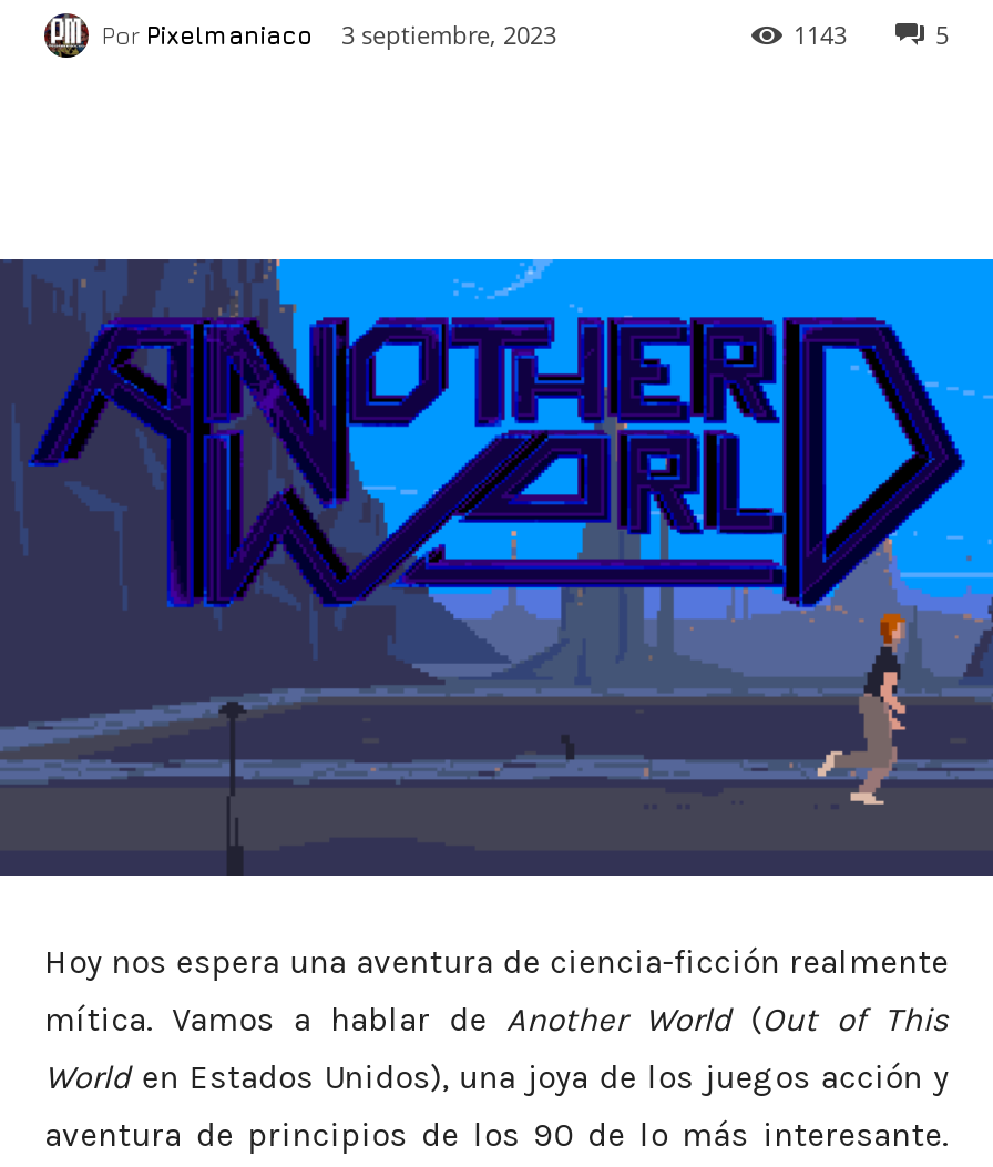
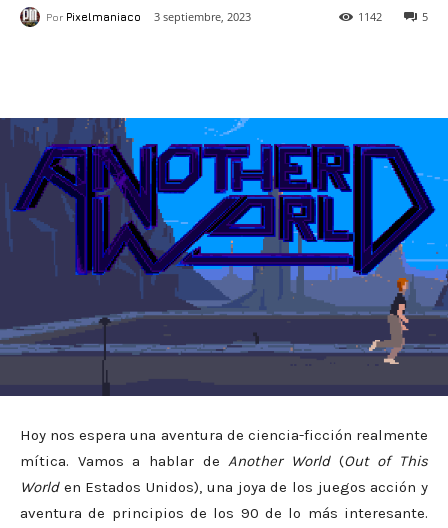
[794,18,847,51] 1143 -> [358,9,382,24] 1142

